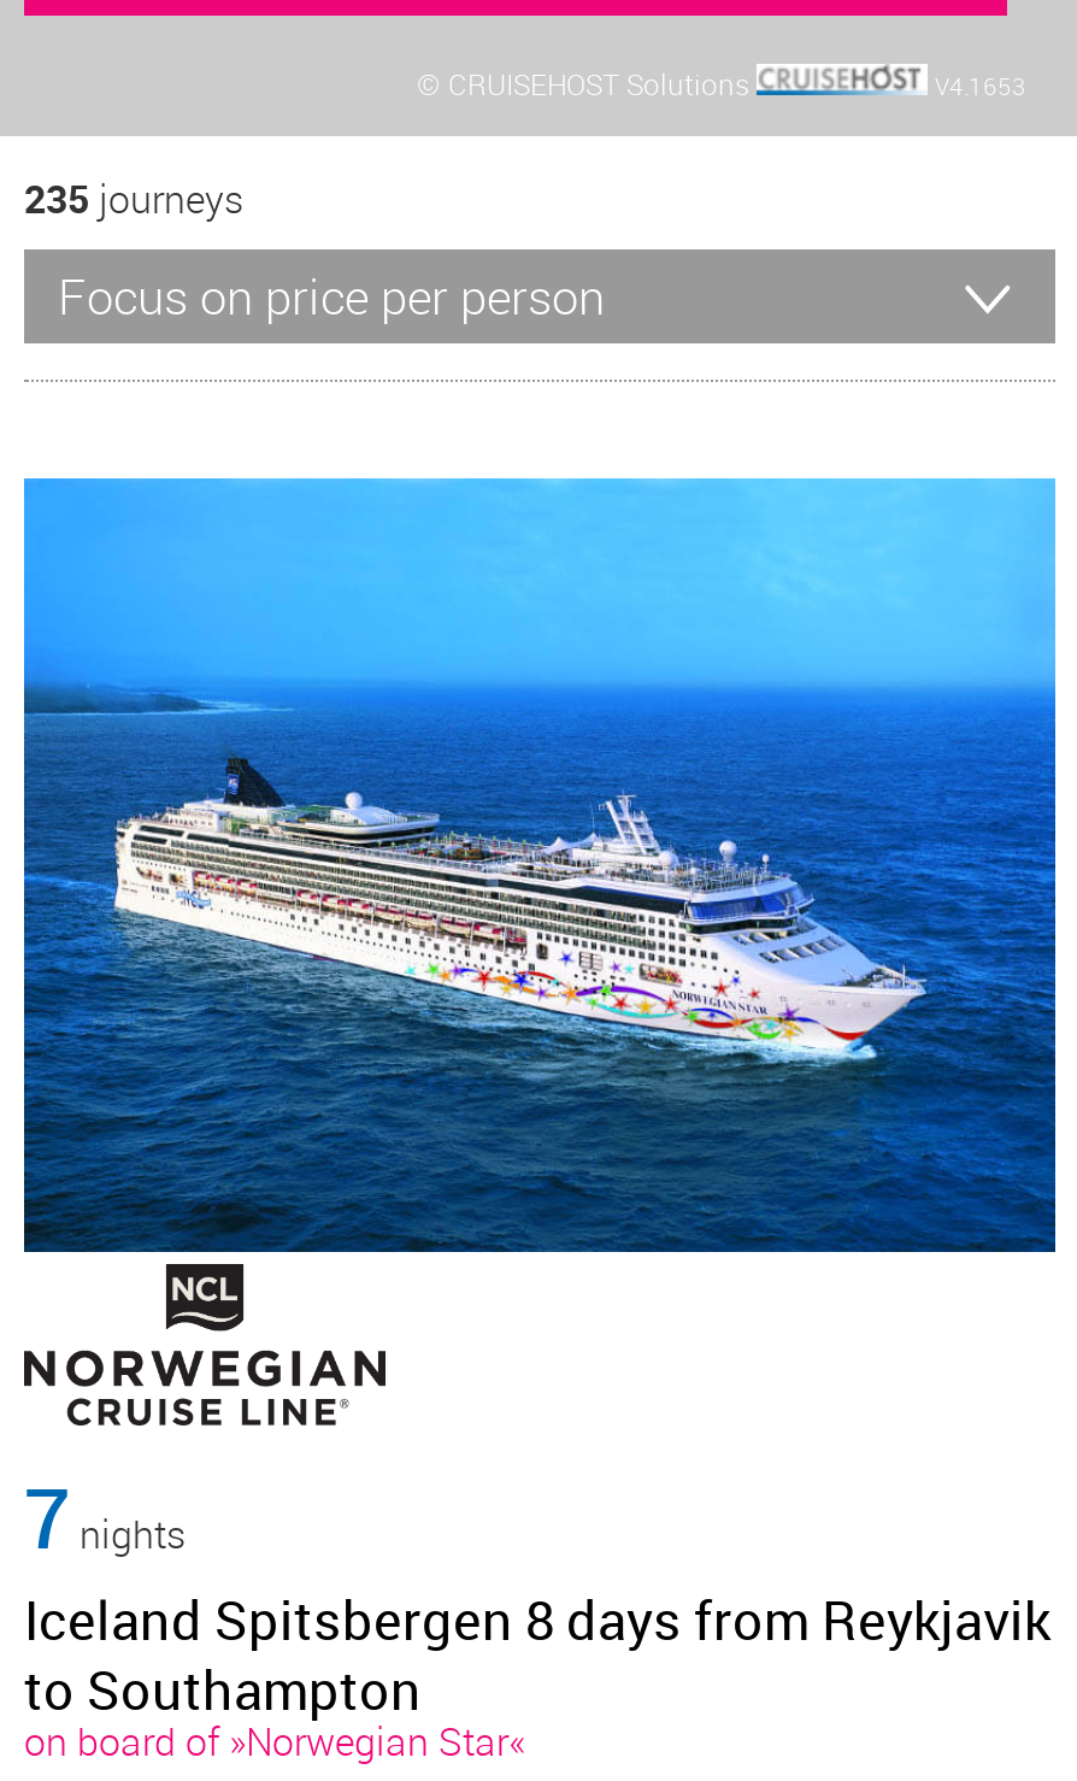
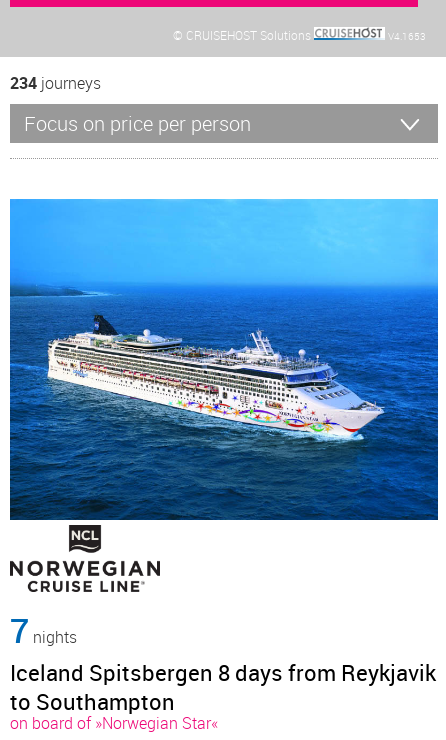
[24,173,243,226] 235 journeys -> [10,72,101,94] 234 journeys

